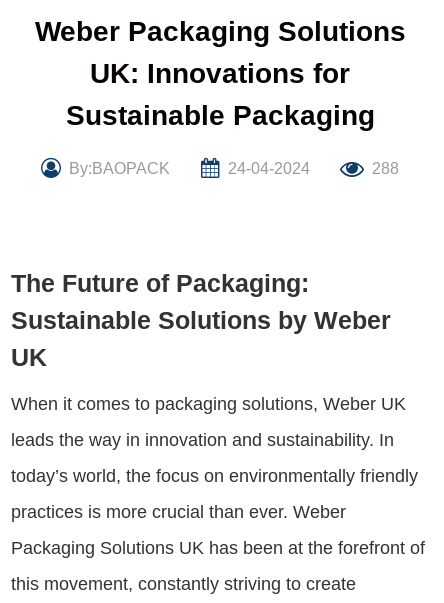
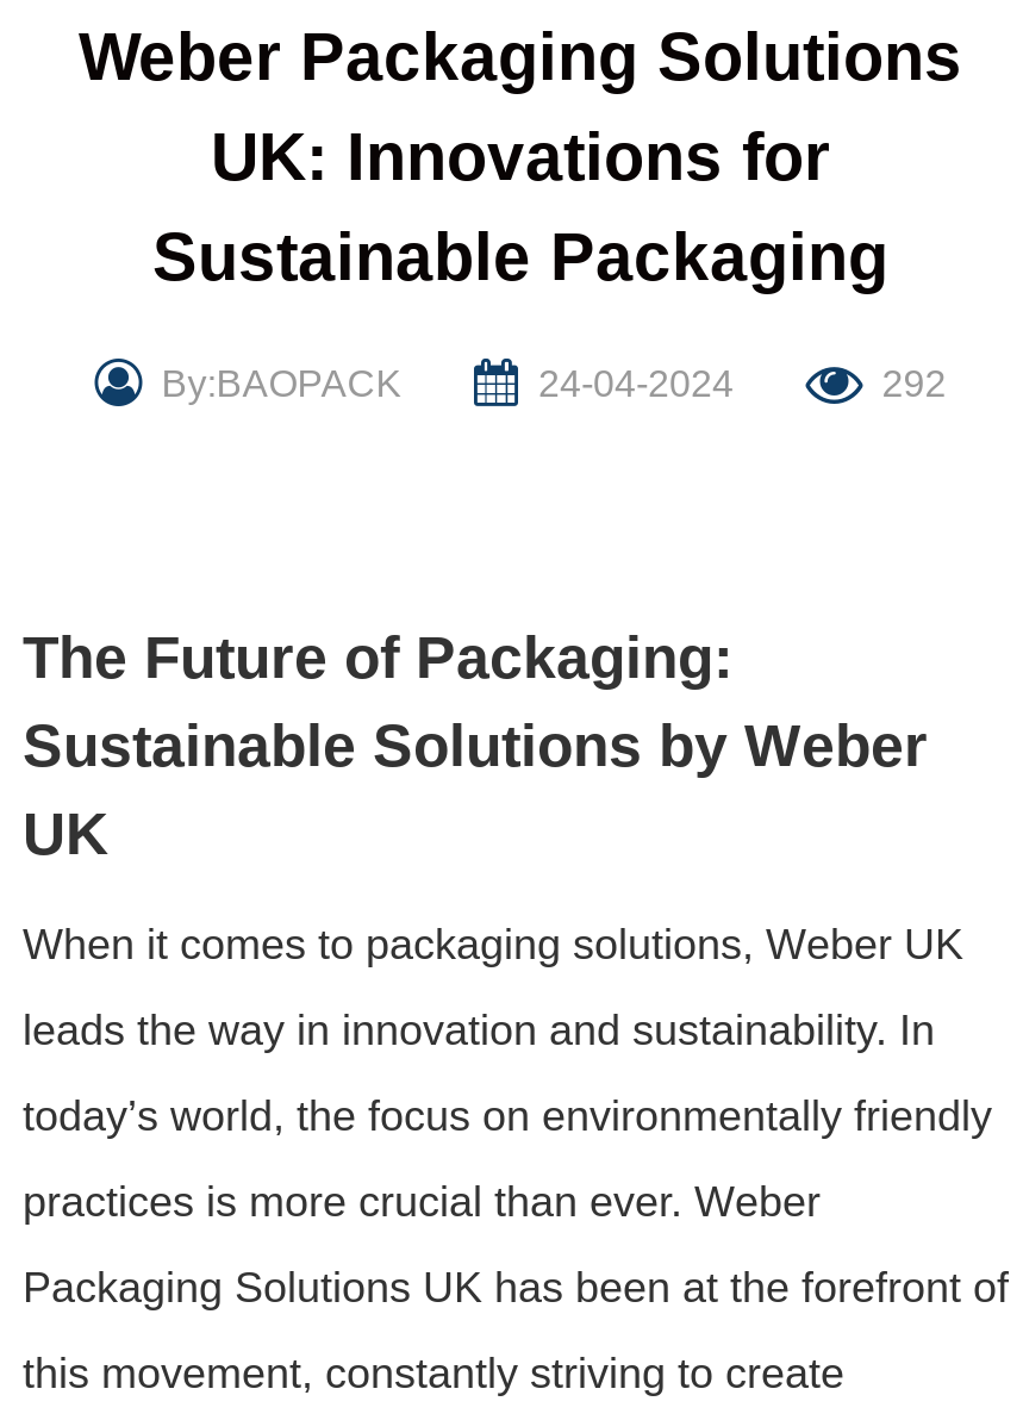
[372,160,399,177] 288 -> [882,363,946,404] 292

